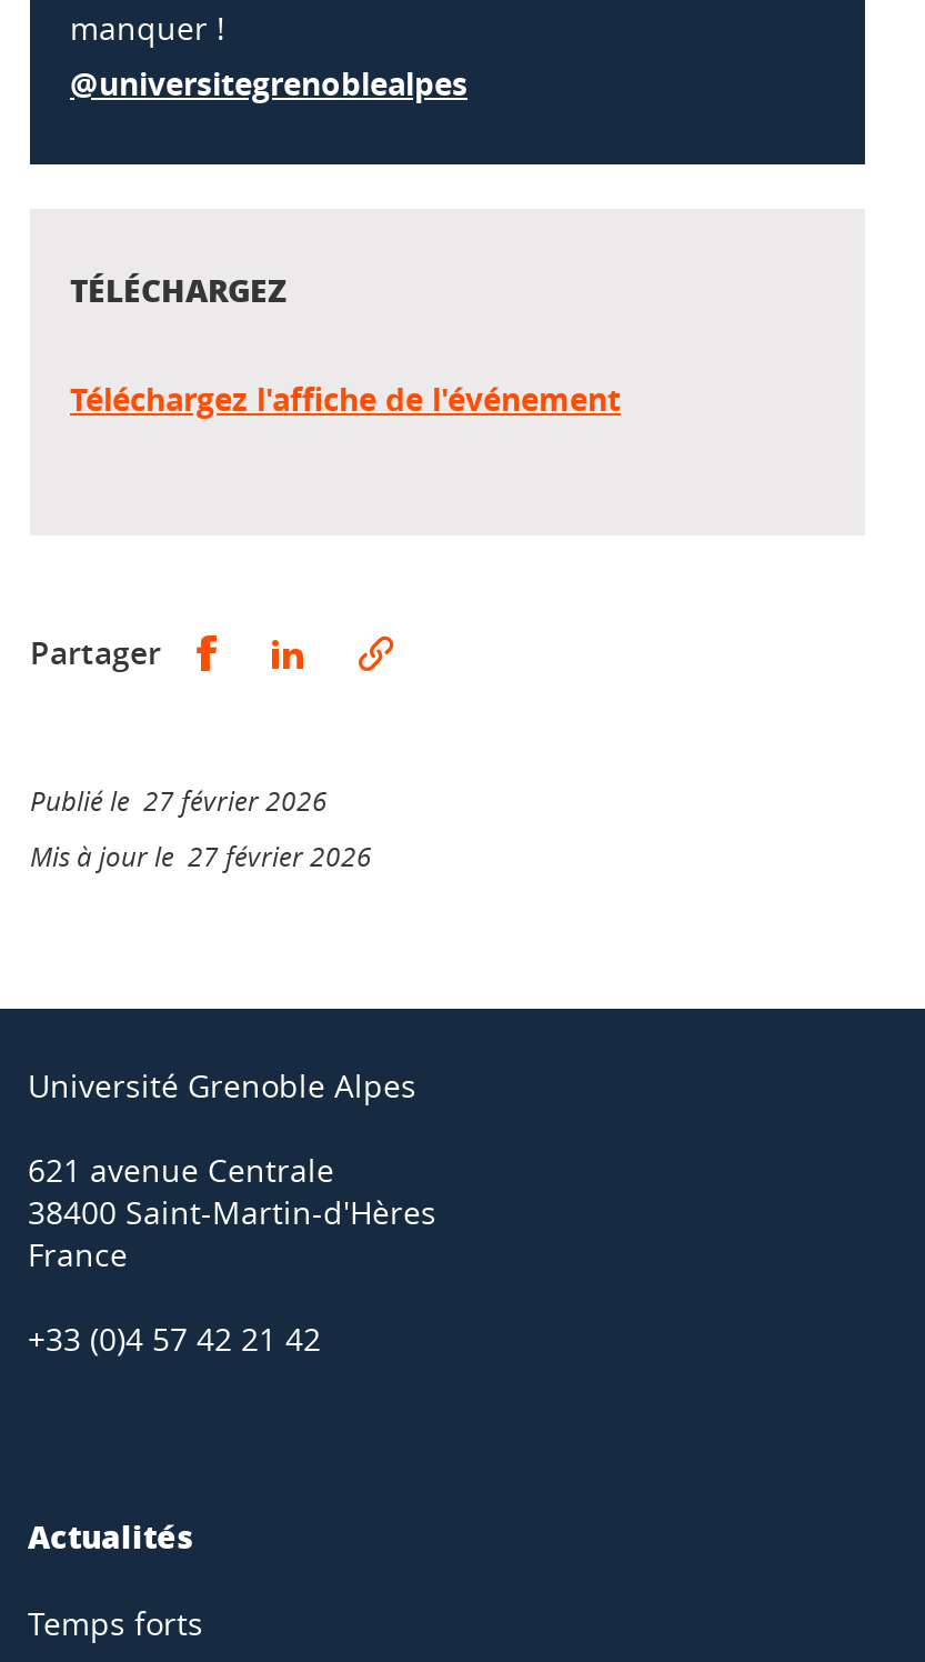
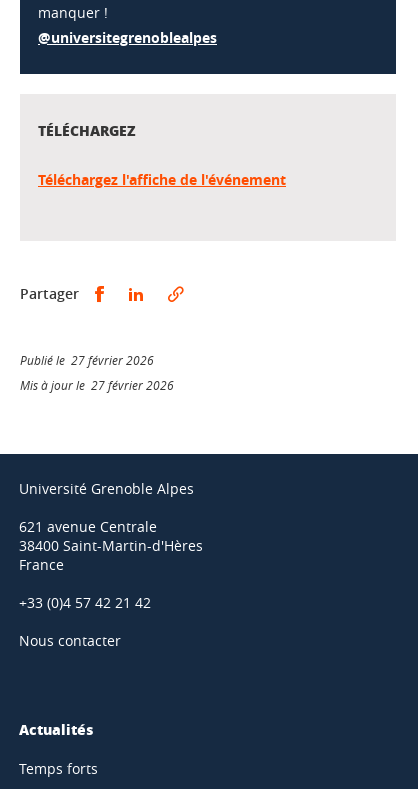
none -> [19,631,121,650] Nous contacter

